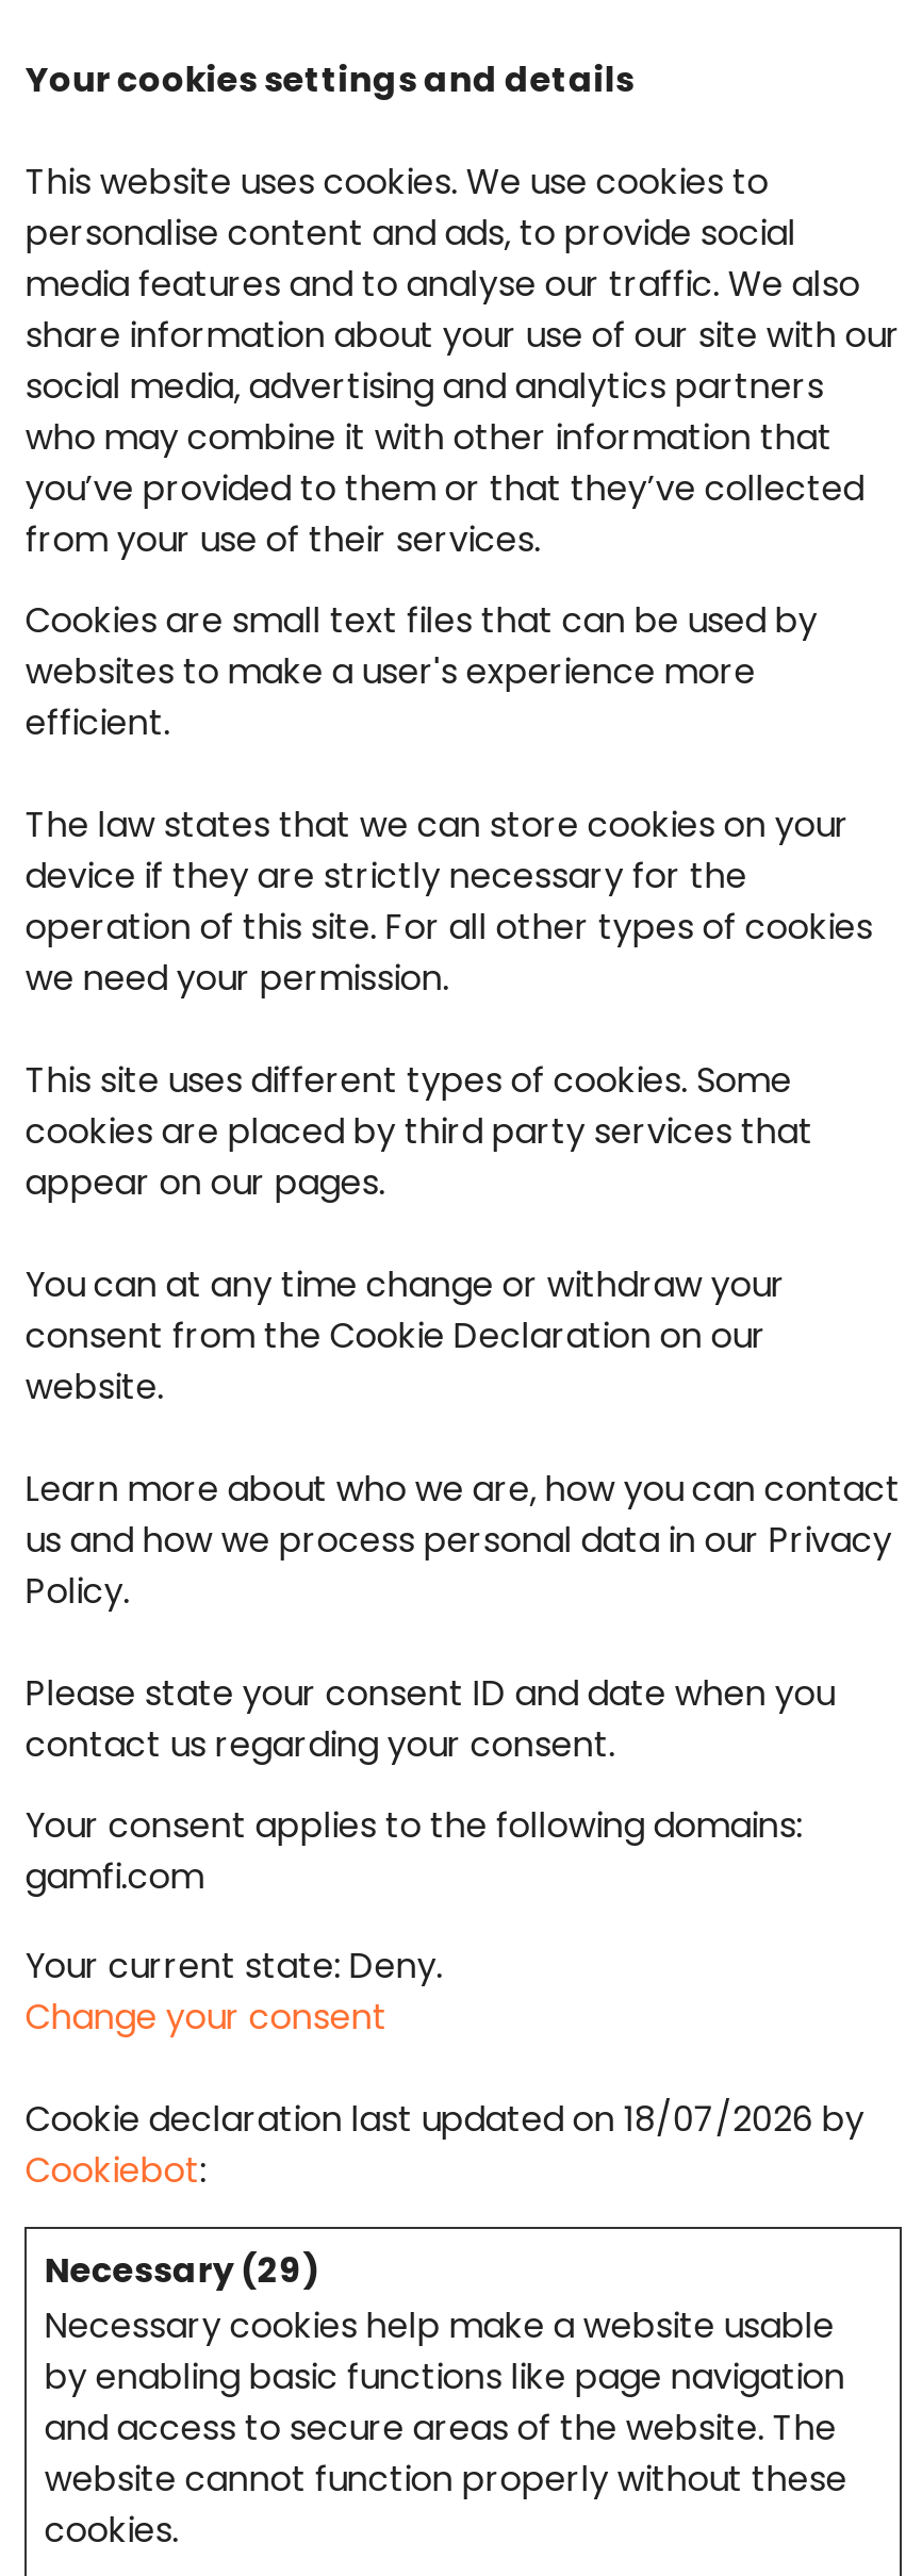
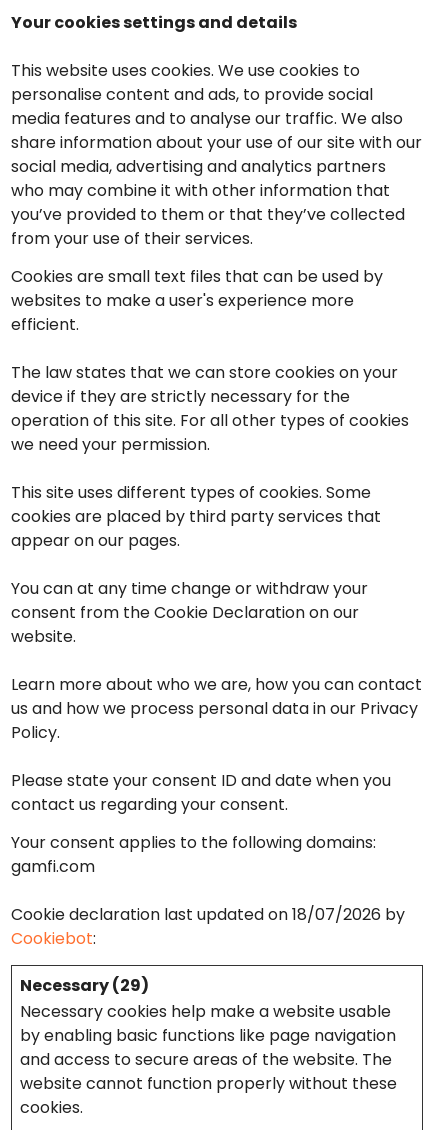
[25,1941,451,2041] Your current state: Deny. | Change your consent -> none

